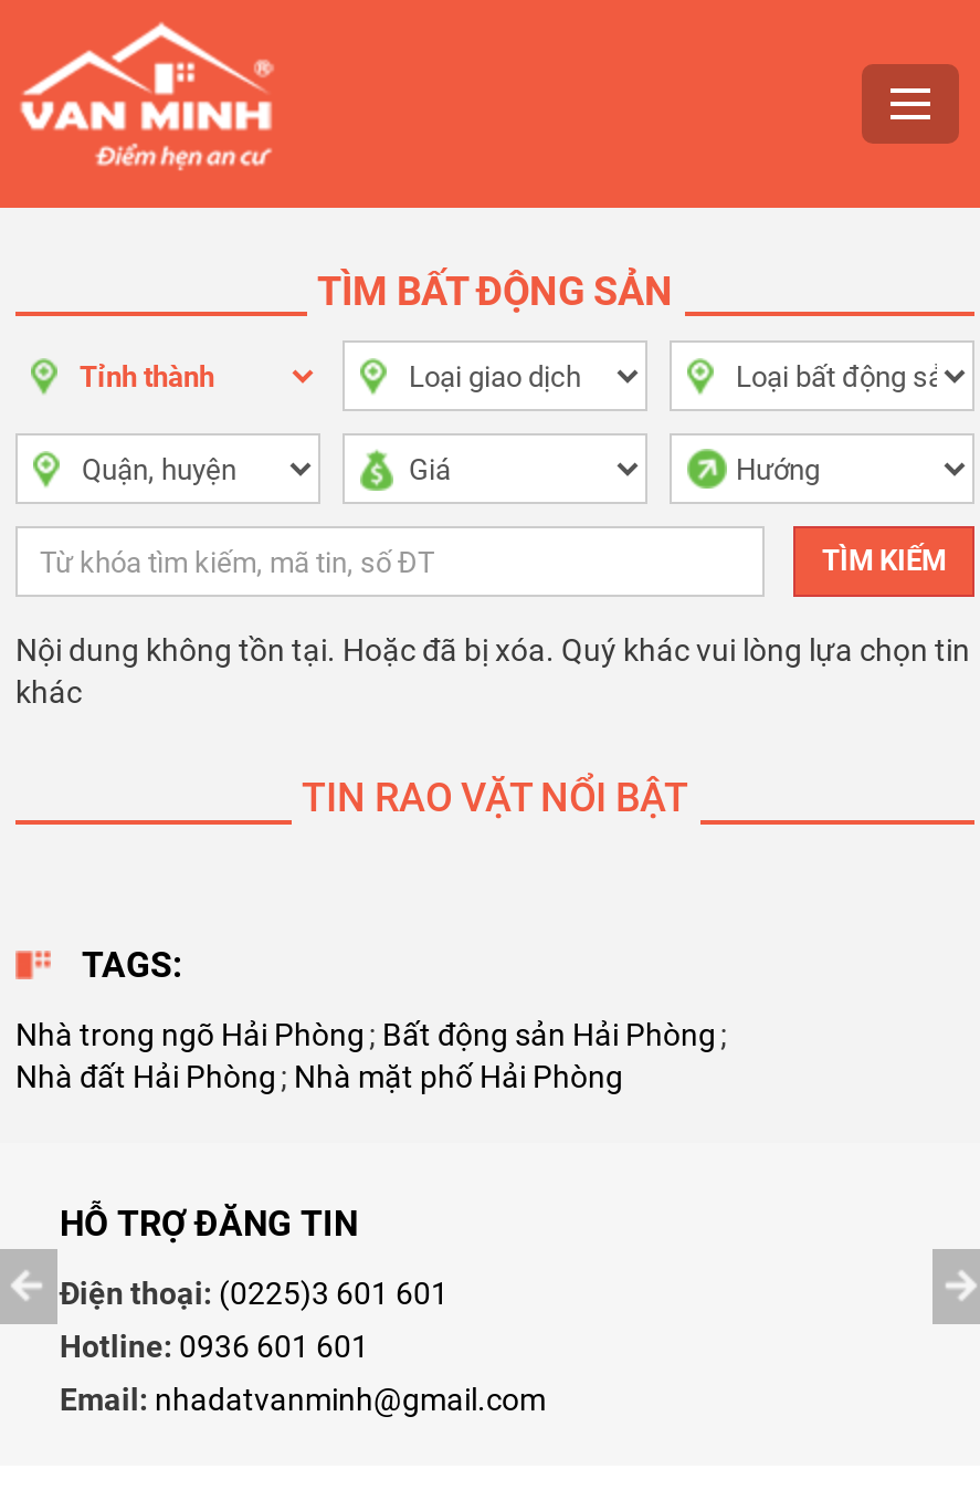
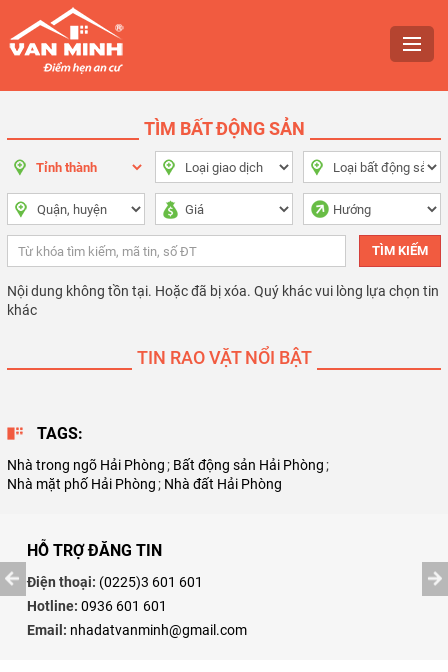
[15,1059,623,1094] Nhà đất Hải Phòng ; Nhà mặt phố Hải Phòng -> [7,476,282,492] Nhà mặt phố Hải Phòng ; Nhà đất Hải Phòng

